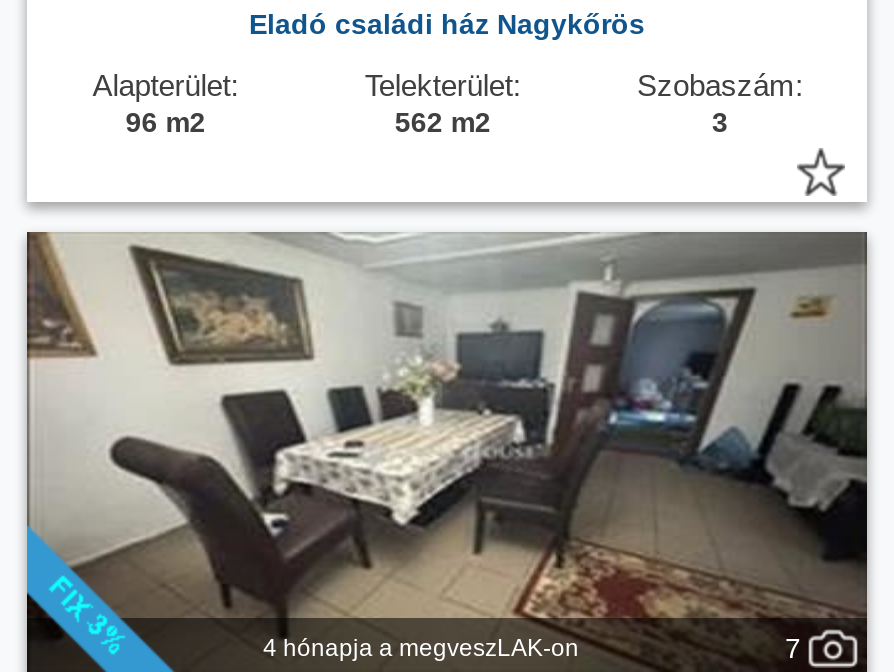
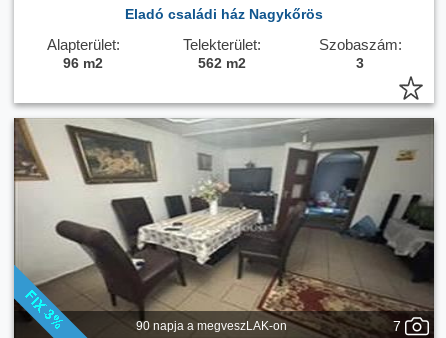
[263,634,579,662] 4 hónapja a megveszLAK-on -> [135,319,286,333] 90 napja a megveszLAK-on

